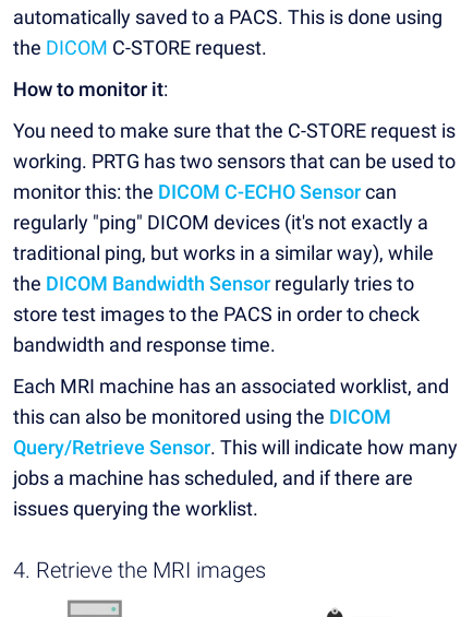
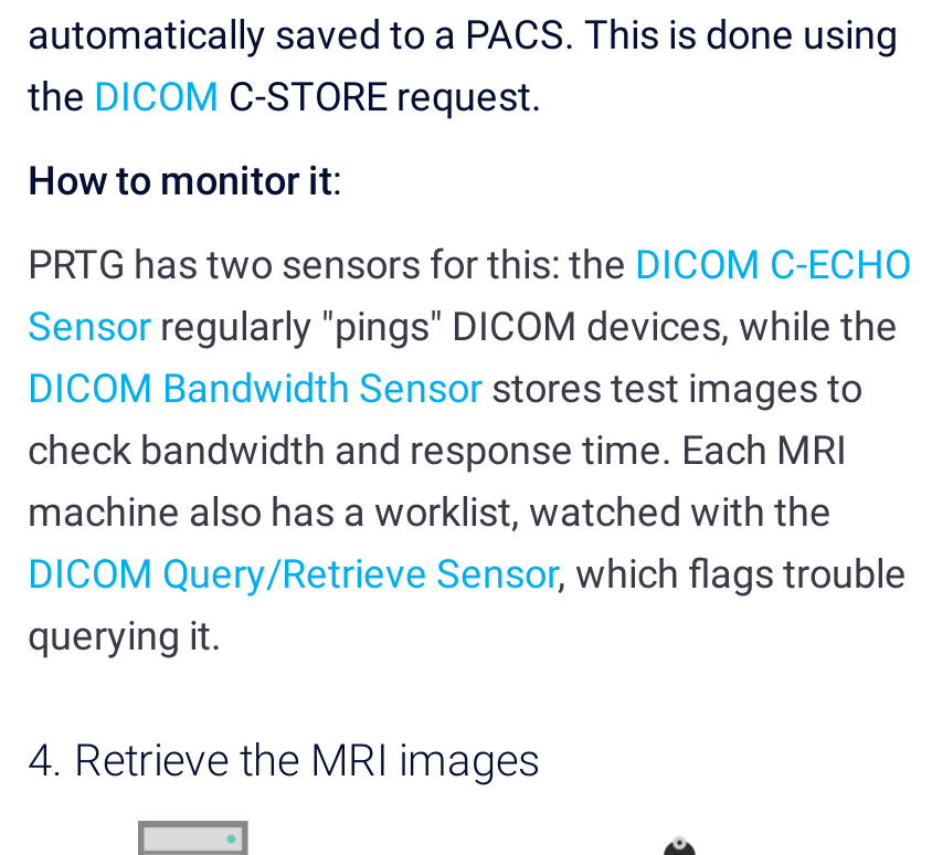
[13,119,458,520] You need to make sure that the C-STORE request is | working. PRTG has two sensors that can be used to | monitor this: the DICOM C-ECHO Sensor can | regularly "ping" DICOM devices (it's not exactly a | traditional ping, but works in a similar way), while | the DICOM Bandwidth Sensor regularly tries to | store test images to the PACS in order to check | bandwidth and response time. | Each MRI machine has an associated worklist, and | this can also be monitored using the DICOM | Query/Retrieve Sensor. This will indicate how many | jobs a machine has scheduled, and if there are | issues querying the worklist. -> [28,241,911,658] PRTG has two sensors for this: the DICOM C-ECHO | Sensor regularly "pings" DICOM devices, while the | DICOM Bandwidth Sensor stores test images to | check bandwidth and response time. Each MRI | machine also has a worklist, watched with the | DICOM Query/Retrieve Sensor, which flags trouble | querying it.

